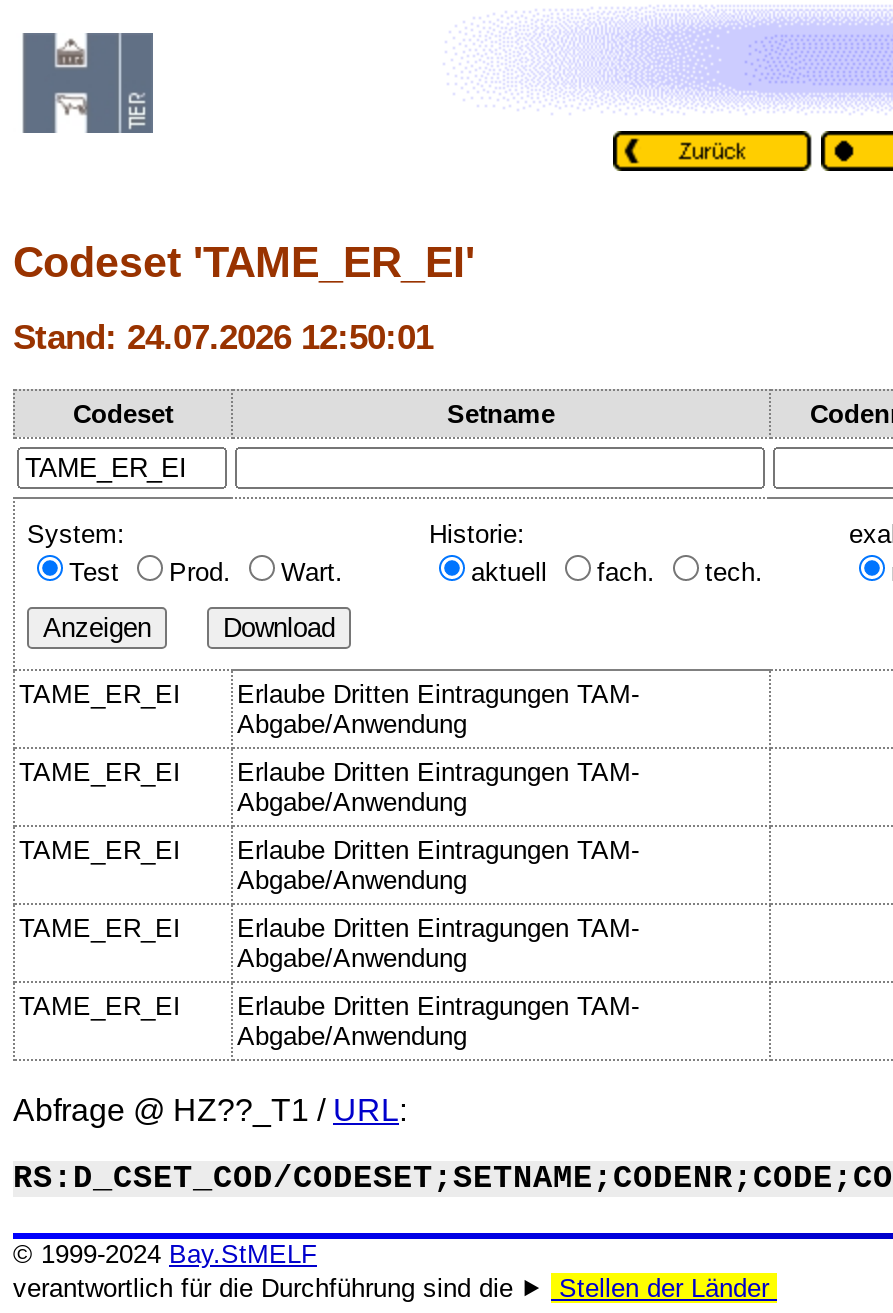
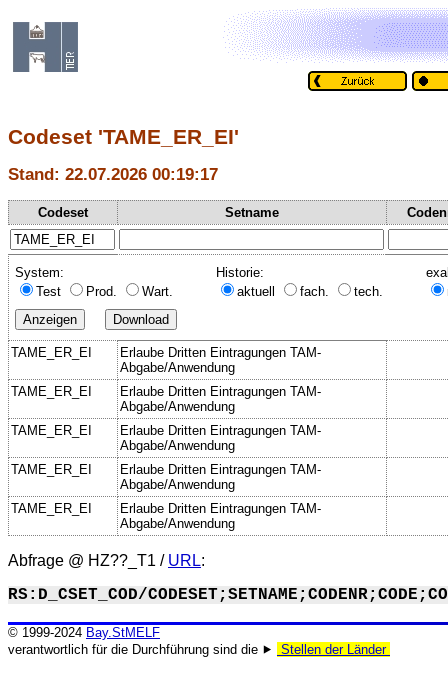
[13,318,433,358] Stand: 24.07.2026 12:50:01 -> [8,164,218,184] Stand: 22.07.2026 00:19:17

